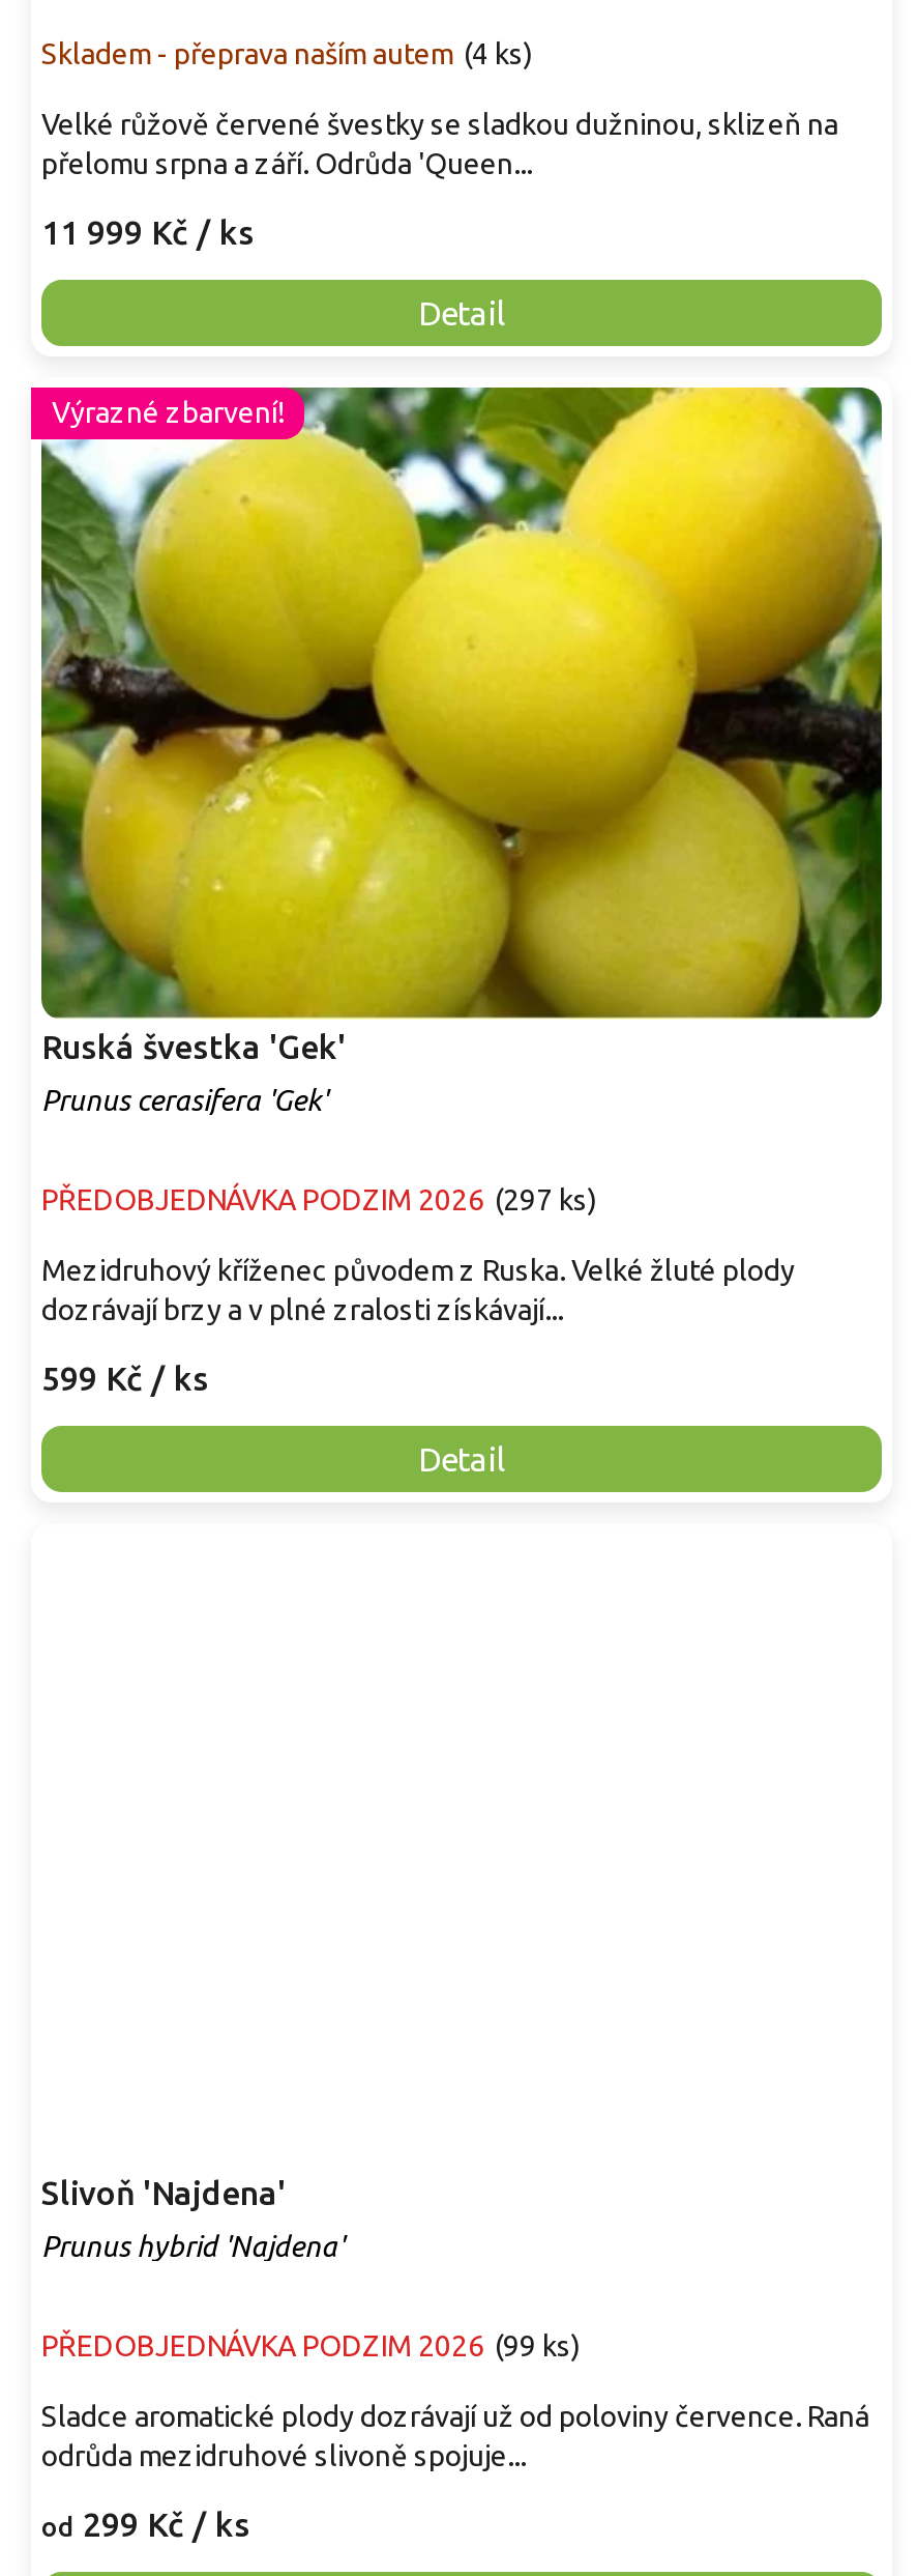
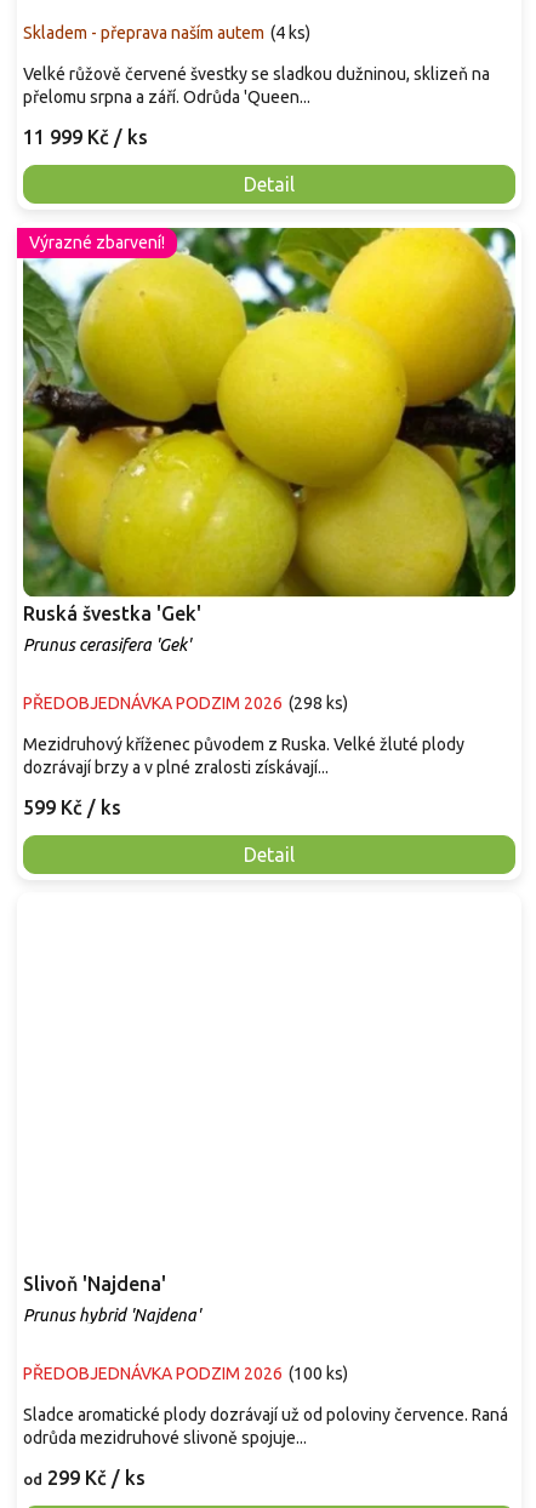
[41,1184,596,1217] PŘEDOBJEDNÁVKA PODZIM 2026 (297 ks) -> [23,694,348,713] PŘEDOBJEDNÁVKA PODZIM 2026 (298 ks)
[41,2330,580,2364] PŘEDOBJEDNÁVKA PODZIM 2026 (99 ks) -> [23,1364,348,1384] PŘEDOBJEDNÁVKA PODZIM 2026 (100 ks)

